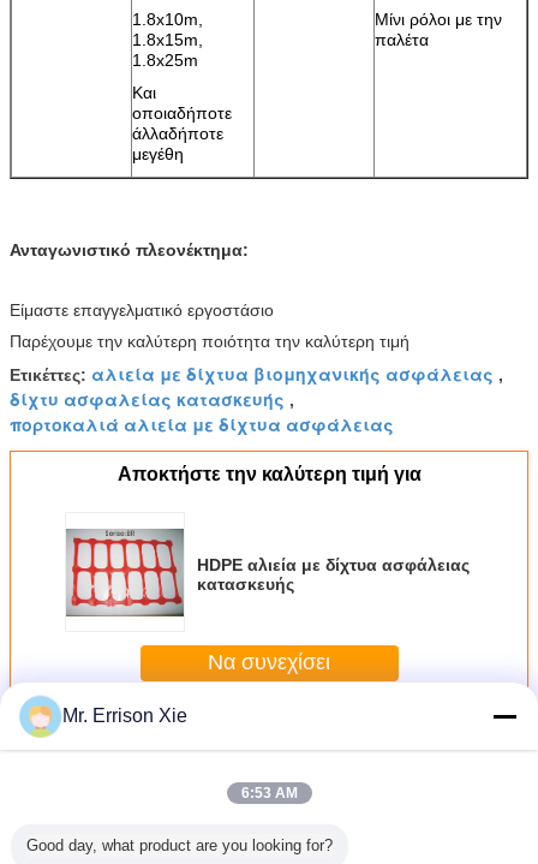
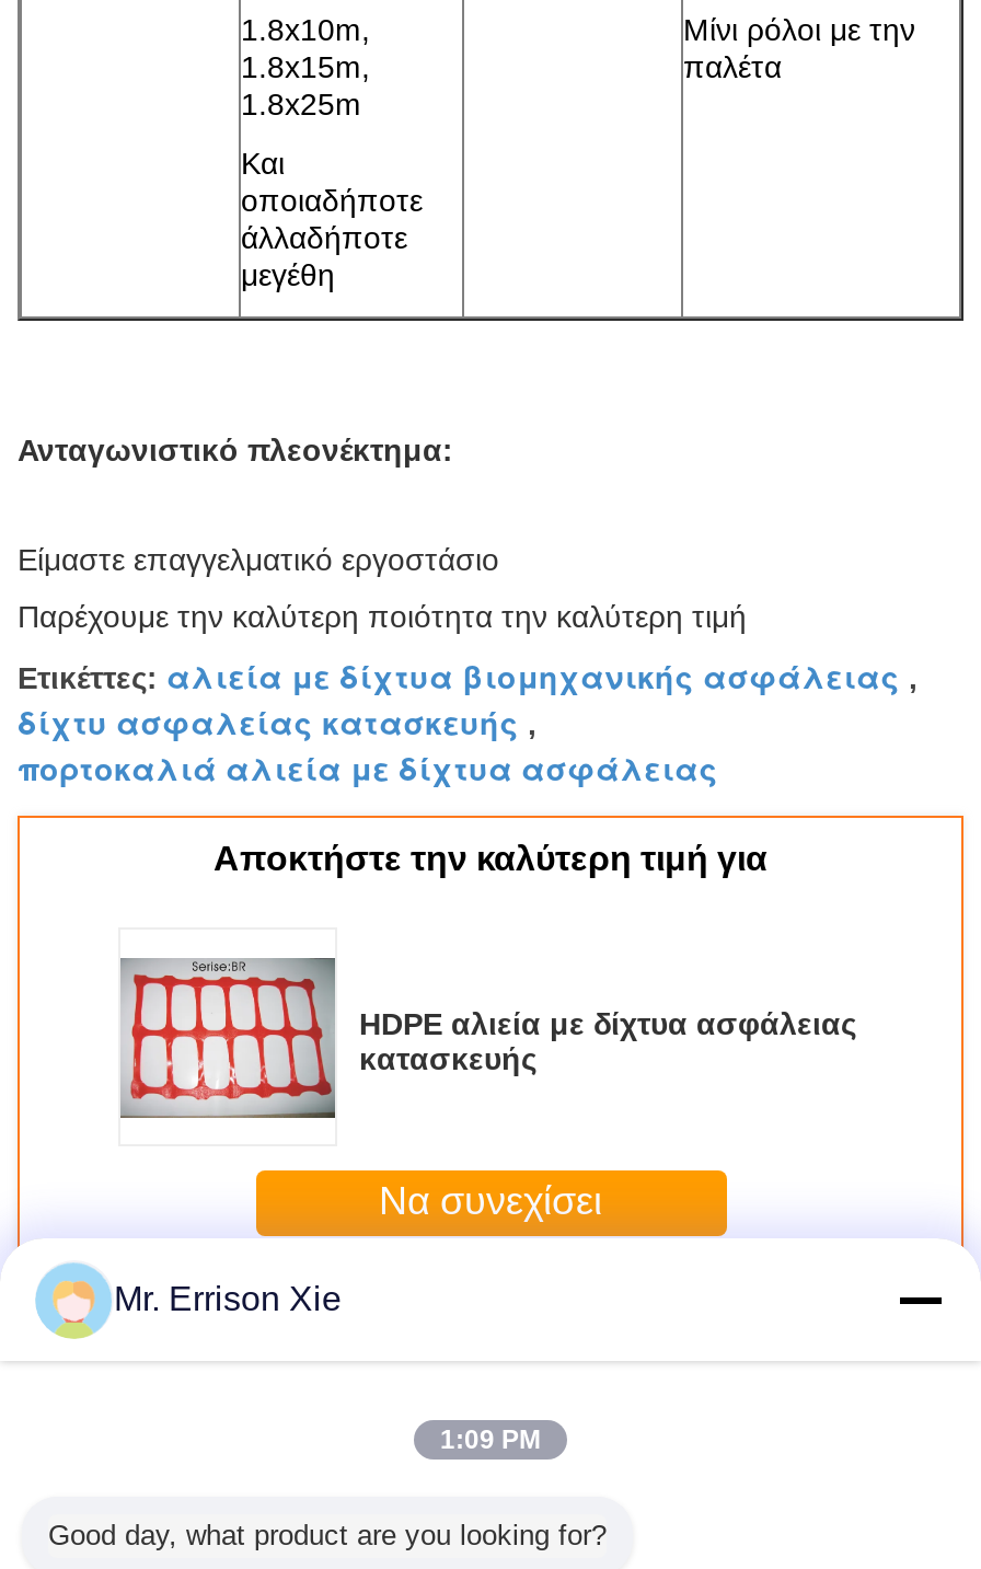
[241,785,297,802] 6:53 AM -> [440,1424,541,1455] 1:09 PM

